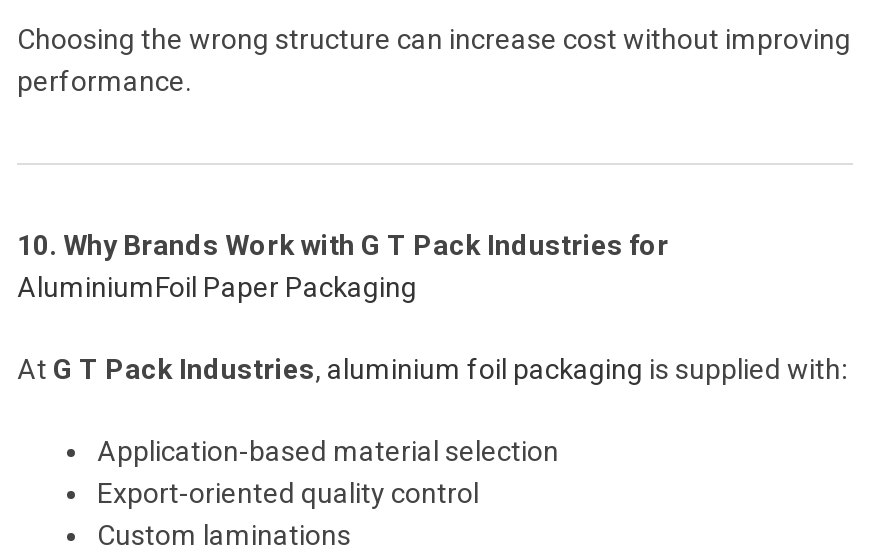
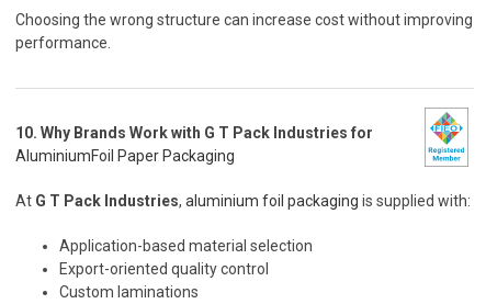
none -> [423,106,470,168] [image]

